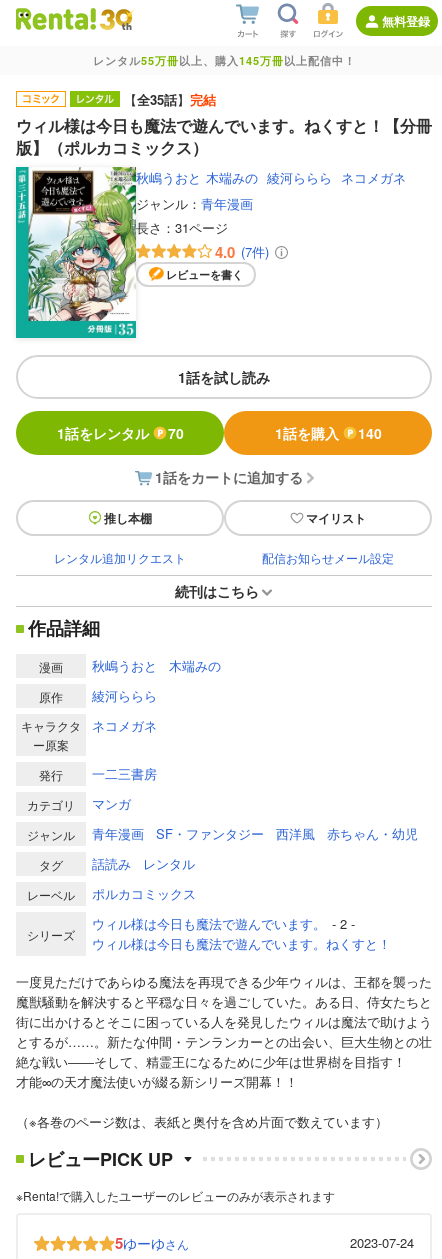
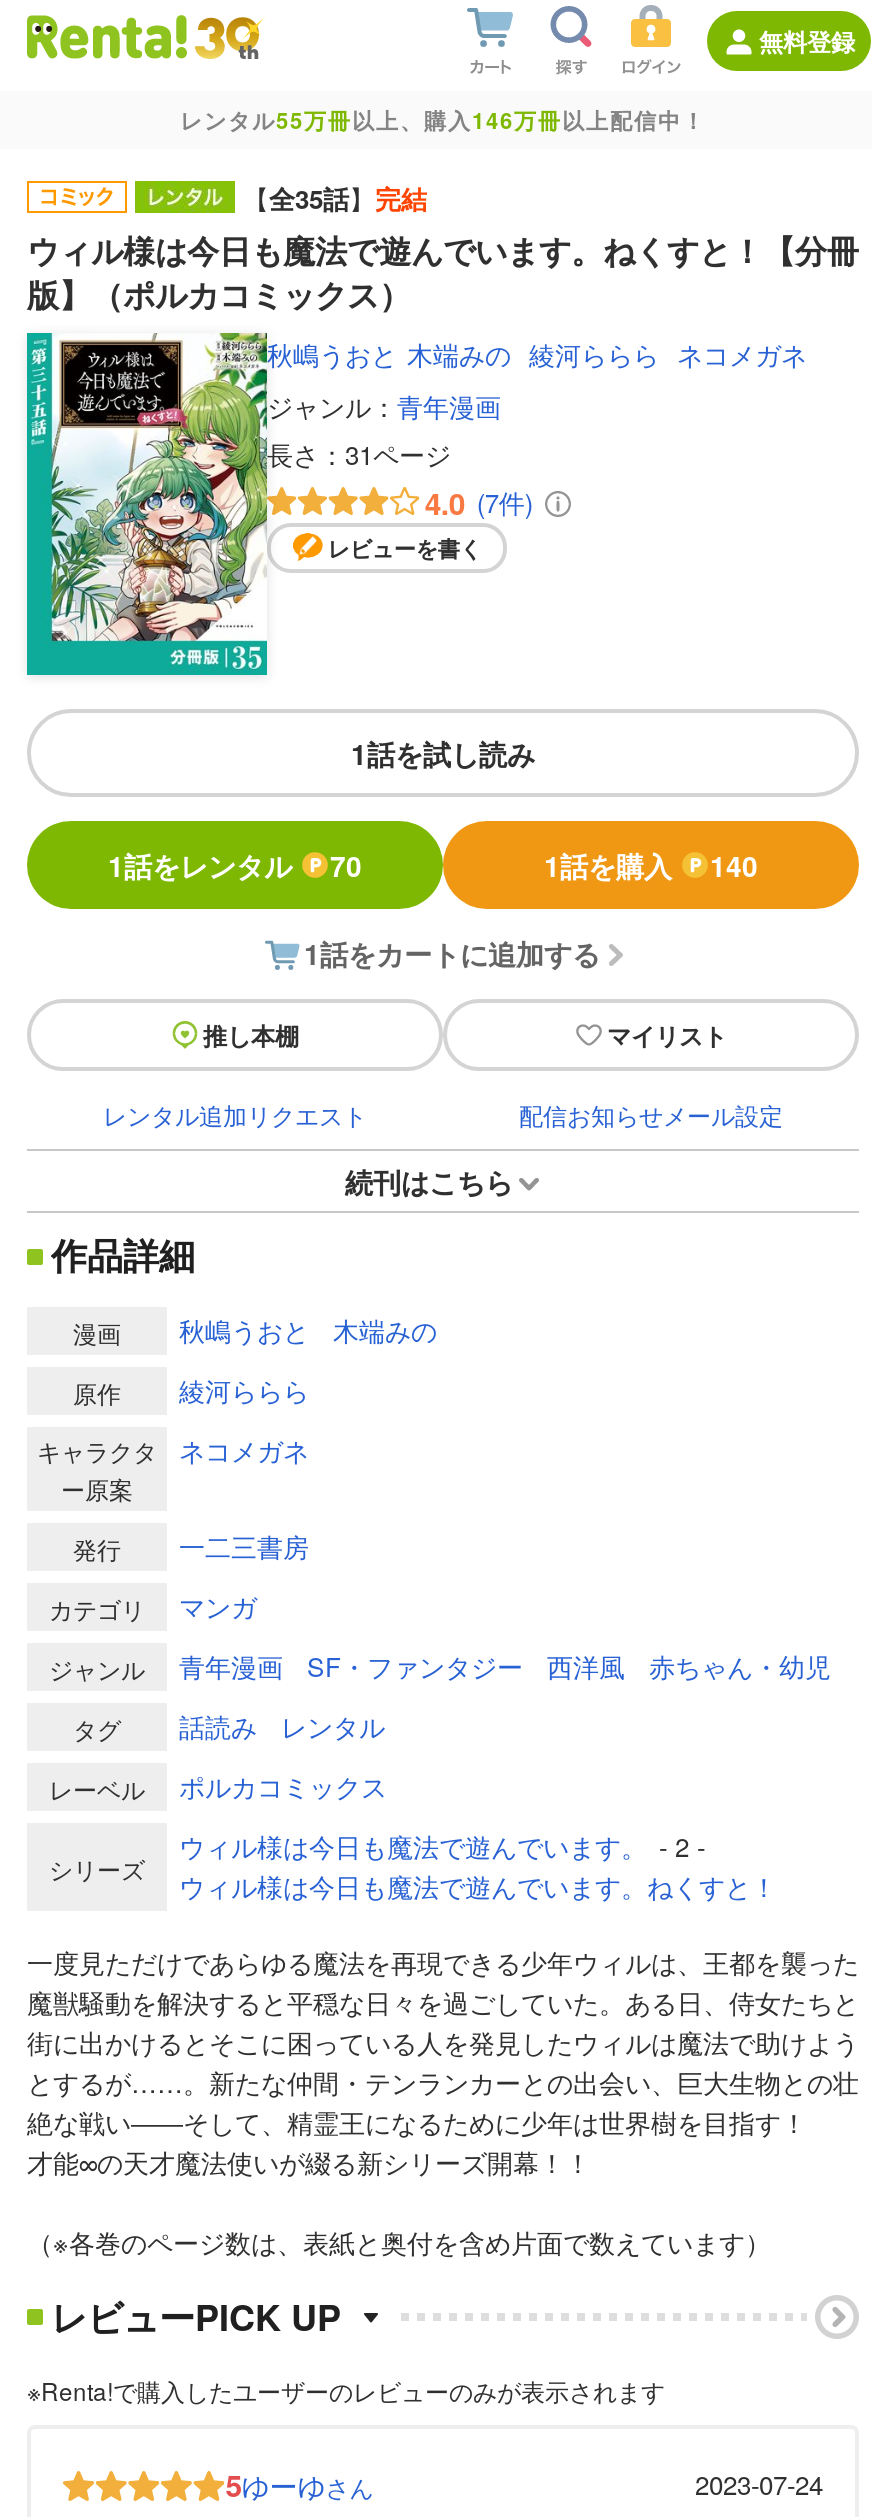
[92,53,355,68] レンタル55万冊以上、購入145万冊以上配信中！ -> [180,105,706,135] レンタル55万冊以上、購入146万冊以上配信中！

